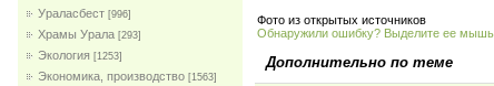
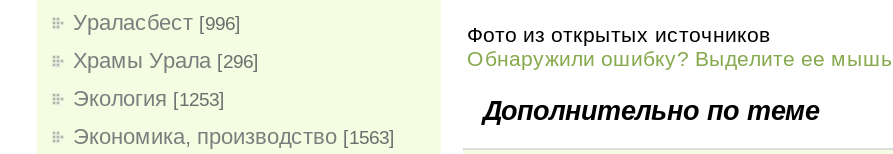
[38,28,141,41] Храмы Урала [293] -> [73,48,259,72] Храмы Урала [296]

